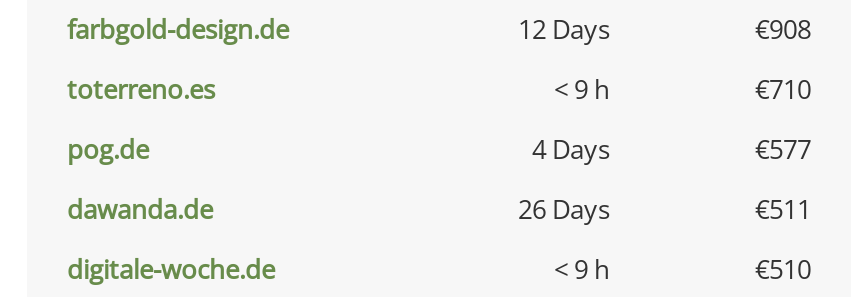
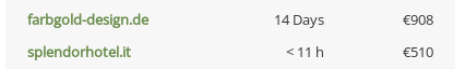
[518,11,610,47] 12 Days -> [273,10,324,29] 14 Days
[67,71,811,287] toterreno.es | < 9 h | €710 | pog.de | 4 Days | €577 | dawanda.de | 26 Days | €511 | digitale-woche.de | < 9 h -> [27,42,324,61] splendorhotel.it | < 11 h

